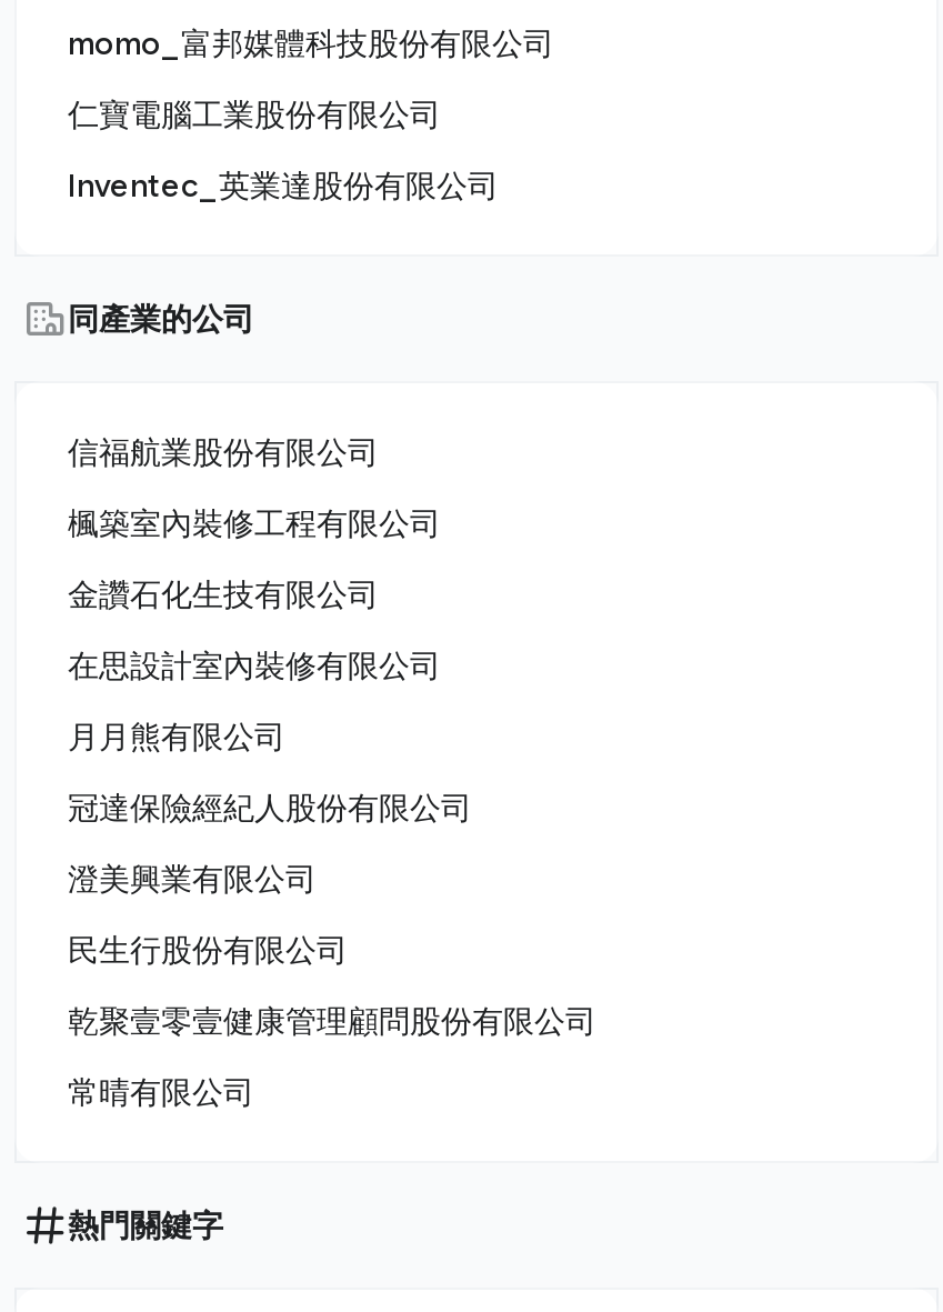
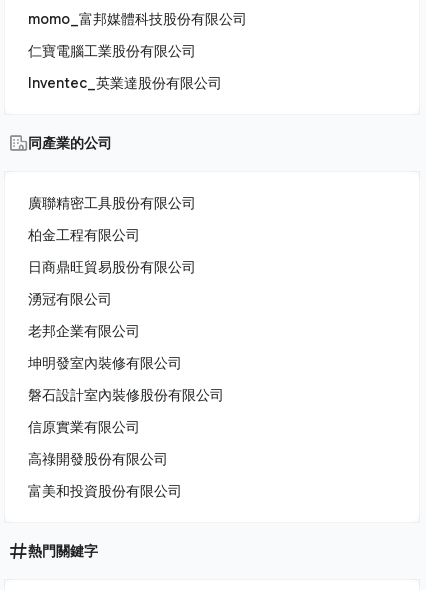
[68,432,379,470] 信福航業股份有限公司 -> [28,194,196,211] 廣聯精密工具股份有限公司
[68,503,441,541] 楓築室內裝修工程有限公司 -> [28,226,140,243] 柏金工程有限公司
[68,574,379,612] 金讚石化生技有限公司 -> [28,258,196,275] 日商鼎旺貿易股份有限公司
[68,645,441,683] 在思設計室內裝修有限公司 -> [28,290,112,307] 湧冠有限公司
[68,717,285,754] 月月熊有限公司 -> [28,322,140,339] 老邦企業有限公司
[68,788,472,825] 冠達保險經紀人股份有限公司 -> [28,354,182,371] 坤明發室內裝修有限公司
[68,859,317,897] 澄美興業有限公司 -> [28,386,224,403] 磐石設計室內裝修股份有限公司
[68,930,348,968] 民生行股份有限公司 -> [28,418,140,435] 信原實業有限公司
[68,1001,596,1039] 乾聚壹零壹健康管理顧問股份有限公司 -> [28,450,168,467] 高祿開發股份有限公司
[68,1072,254,1110] 常晴有限公司 -> [28,482,182,499] 富美和投資股份有限公司

